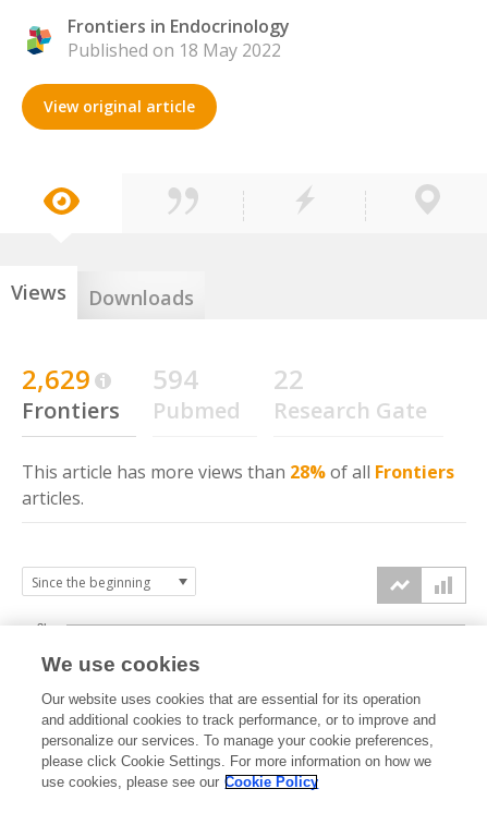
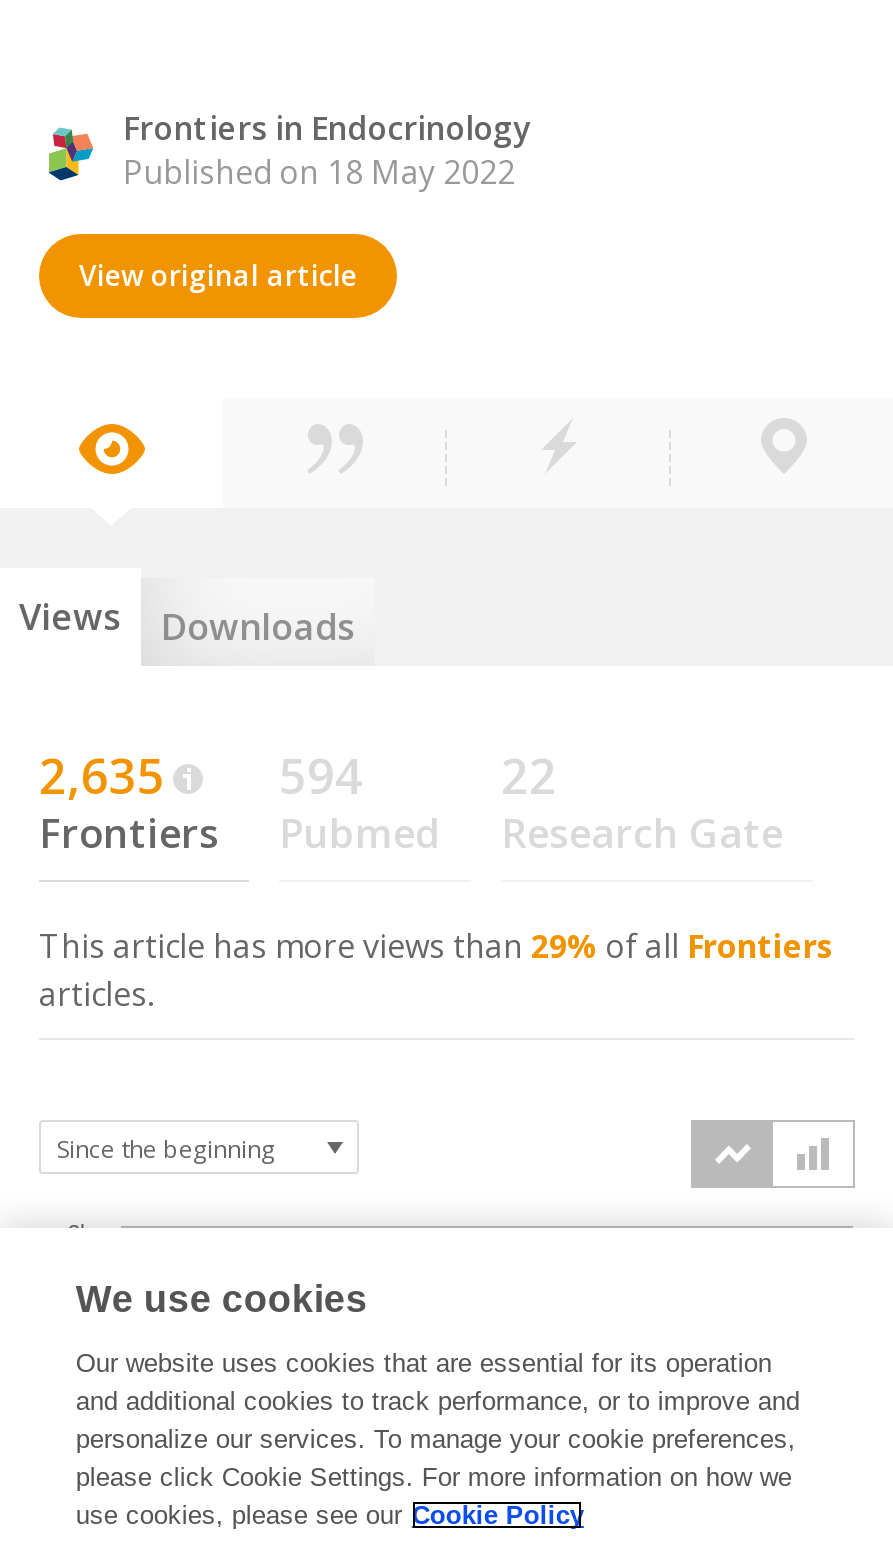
[22,361,90,397] 2,629 -> [39,742,165,808] 2,635
[22,460,454,484] This article has more views than 28% of all Frontiers -> [39,924,833,968] This article has more views than 29% of all Frontiers

